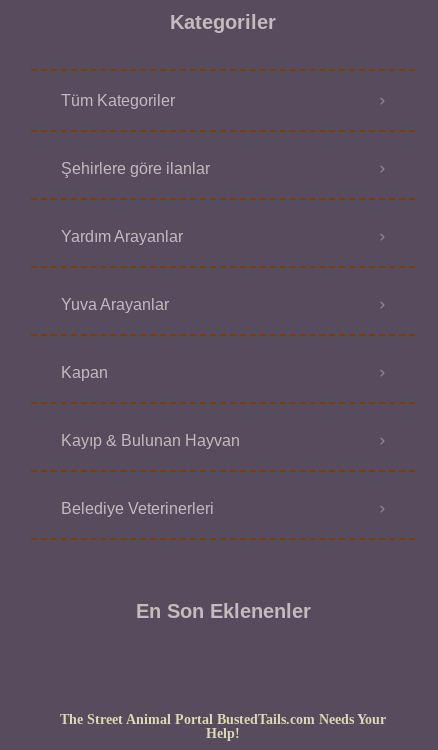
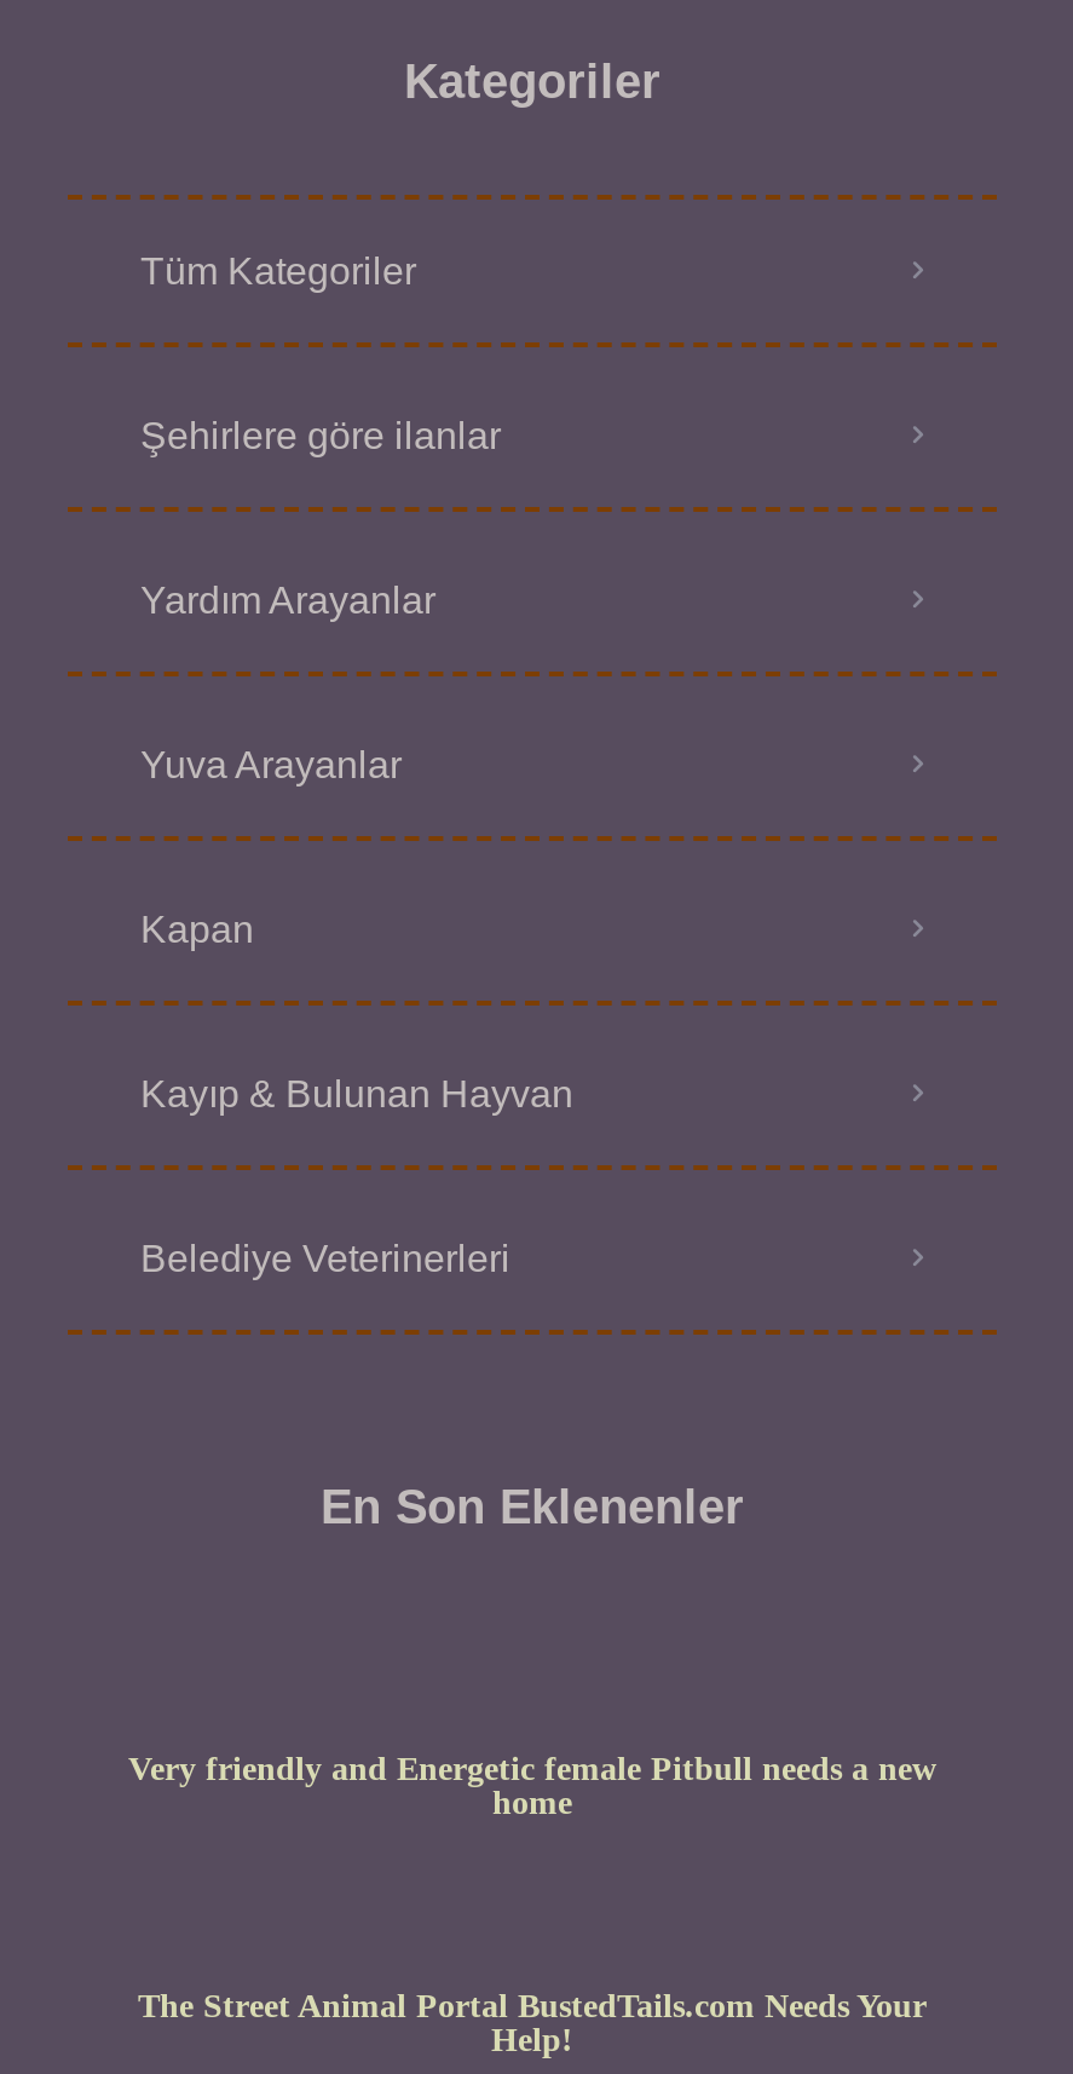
none -> [128,1750,936,1820] Very friendly and Energetic female Pitbull needs a new | home

